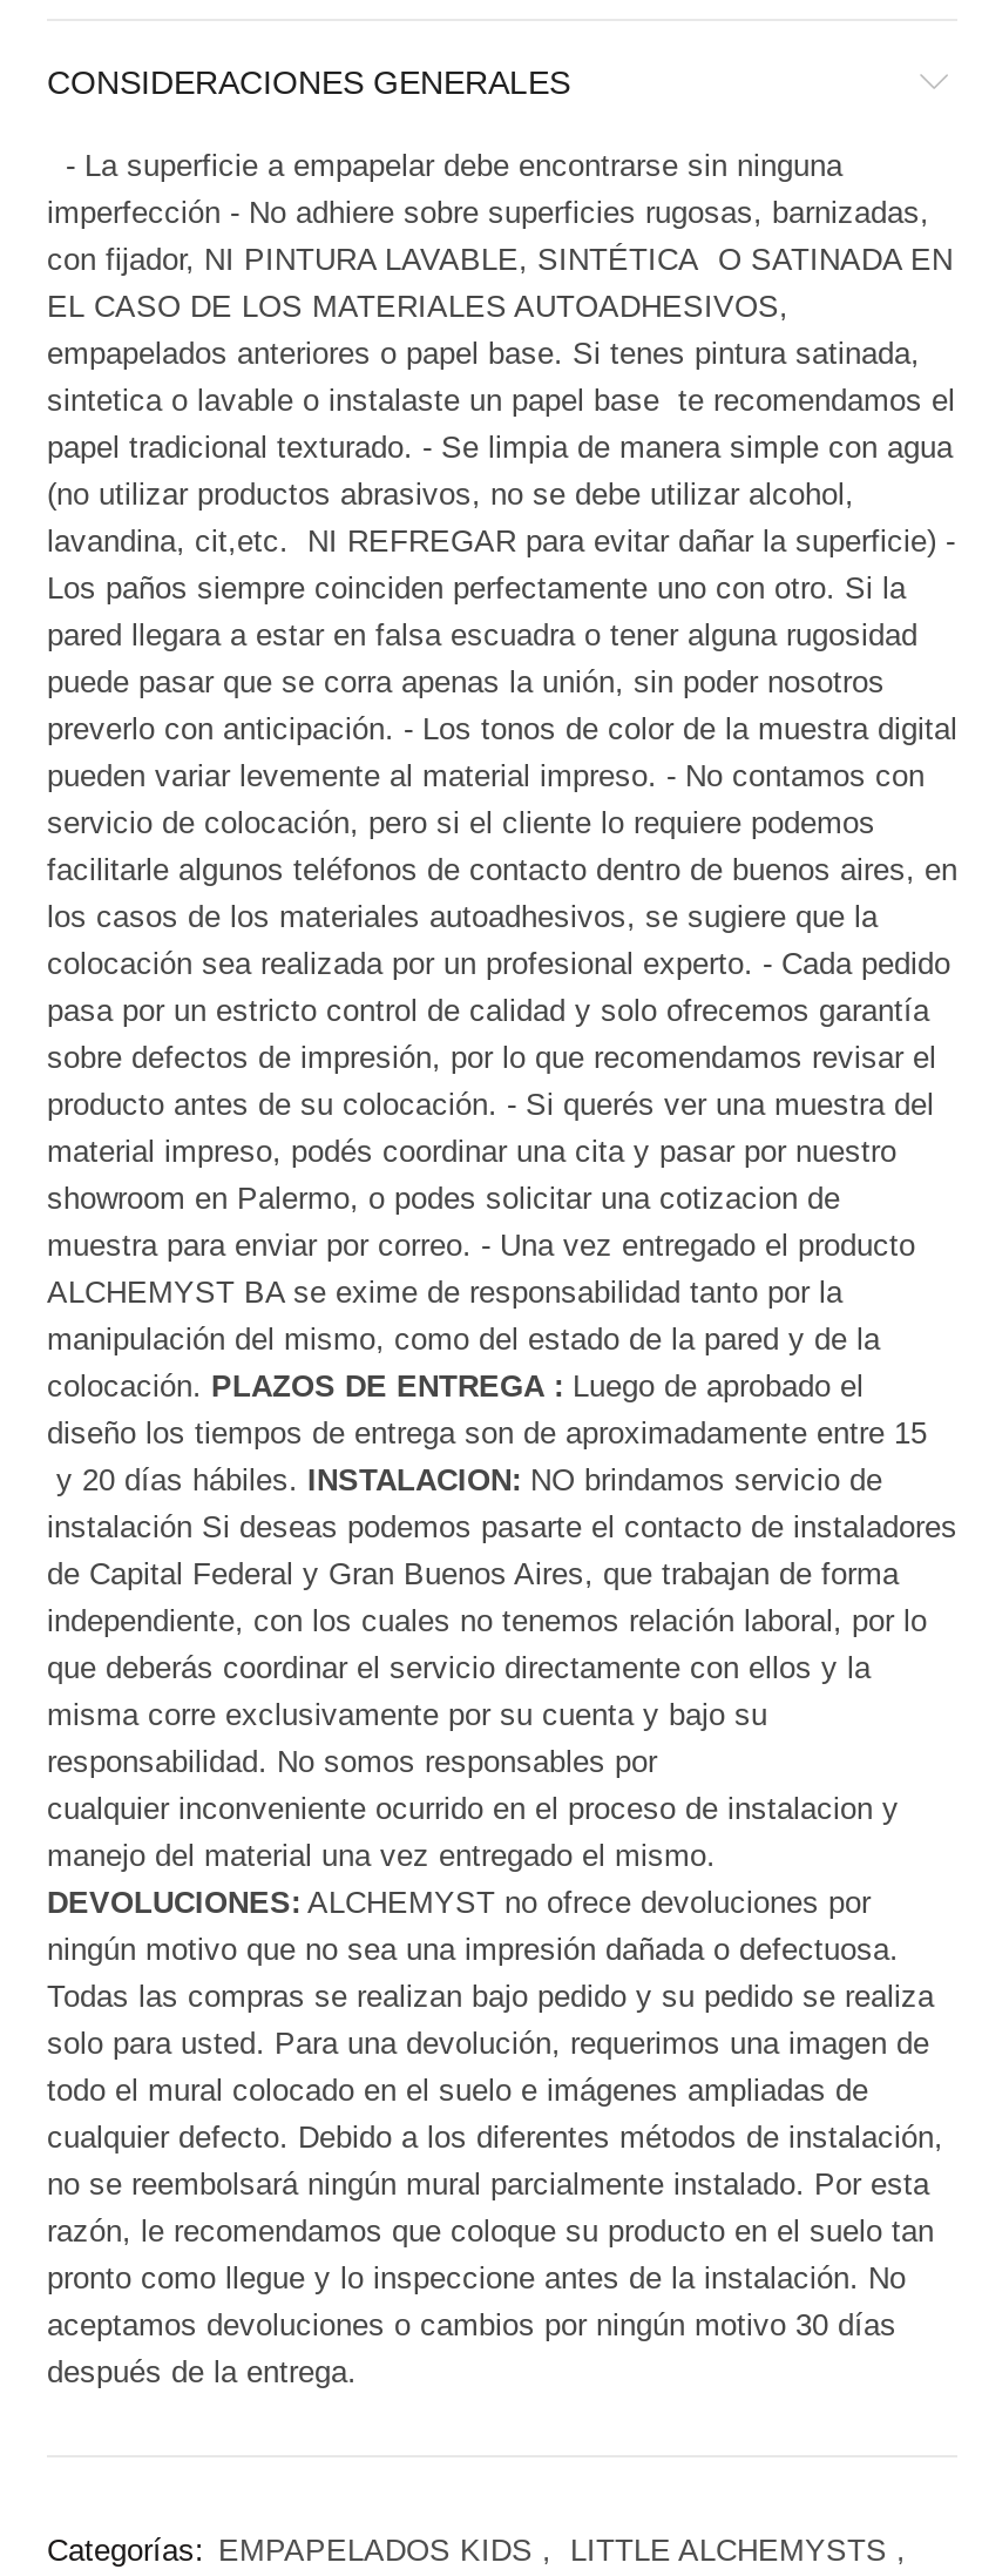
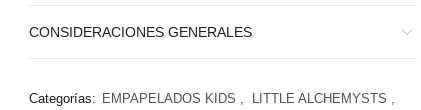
[47,147,957,2389] - La superficie a empapelar debe encontrarse sin ninguna | imperfección - No adhiere sobre superficies rugosas, barnizadas, | con fijador, NI PINTURA LAVABLE, SINTÉTICA O SATINADA EN | EL CASO DE LOS MATERIALES AUTOADHESIVOS, | empapelados anteriores o papel base. Si tenes pintura satinada, | sintetica o lavable o instalaste un papel base te recomendamos el | papel tradicional texturado. - Se limpia de manera simple con agua | (no utilizar productos abrasivos, no se debe utilizar alcohol, | lavandina, cit,etc. NI REFREGAR para evitar dañar la superficie) - | Los paños siempre coinciden perfectamente uno con otro. Si la | pared llegara a estar en falsa escuadra o tener alguna rugosidad | puede pasar que se corra apenas la unión, sin poder nosotros | preverlo con anticipación. - Los tonos de color de la muestra digital | pueden variar levemente al material impreso. - No contamos con | servicio de colocación, pero si el cliente lo requiere podemos | facilitarle algunos teléfonos de contacto dentro de buenos aires, en | los casos de los materiales autoadhesivos, se sugiere que la | colocación sea realizada por un profesional experto. - Cada pedido | pasa por un estricto control de calidad y solo ofrecemos garantía | sobre defectos de impresión, por lo que recomendamos revisar el | producto antes de su colocación. - Si querés ver una muestra del | material impreso, podés coordinar una cita y pasar por nuestro | showroom en Palermo, o podes solicitar una cotizacion de | muestra para enviar por correo. - Una vez entregado el producto | ALCHEMYST BA se exime de responsabilidad tanto por la | manipulación del mismo, como del estado de la pared y de la | colocación. PLAZOS DE ENTREGA : Luego de aprobado el | diseño los tiempos de entrega son de aproximadamente entre 15 | y 20 días hábiles. INSTALACION: NO brindamos servicio de | instalación Si deseas podemos pasarte el contacto de instaladores | de Capital Federal y Gran Buenos Aires, que trabajan de forma | independiente, con los cuales no tenemos relación laboral, por lo | que deberás coordinar el servicio directamente con ellos y la | misma corre exclusivamente por su cuenta y bajo su | responsabilidad. No somos responsables por | cualquier inconveniente ocurrido en el proceso de instalacion y | manejo del material una vez entregado el mismo. | DEVOLUCIONES: ALCHEMYST no ofrece devoluciones por | ningún motivo que no sea una impresión dañada o defectuosa. | Todas las compras se realizan bajo pedido y su pedido se realiza | solo para usted. Para una devolución, requerimos una imagen de | todo el mural colocado en el suelo e imágenes ampliadas de | cualquier defecto. Debido a los diferentes métodos de instalación, | no se reembolsará ningún mural parcialmente instalado. Por esta | razón, le recomendamos que coloque su producto en el suelo tan | pronto como llegue y lo inspeccione antes de la instalación. No | aceptamos devoluciones o cambios por ningún motivo 30 días | después de la entrega. -> none

